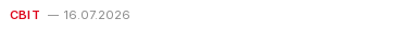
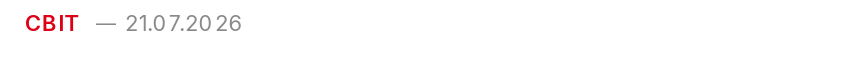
[10,7,130,22] СВІТ 16.07.2026 -> [25,9,245,37] СВІТ 21.07.2026

